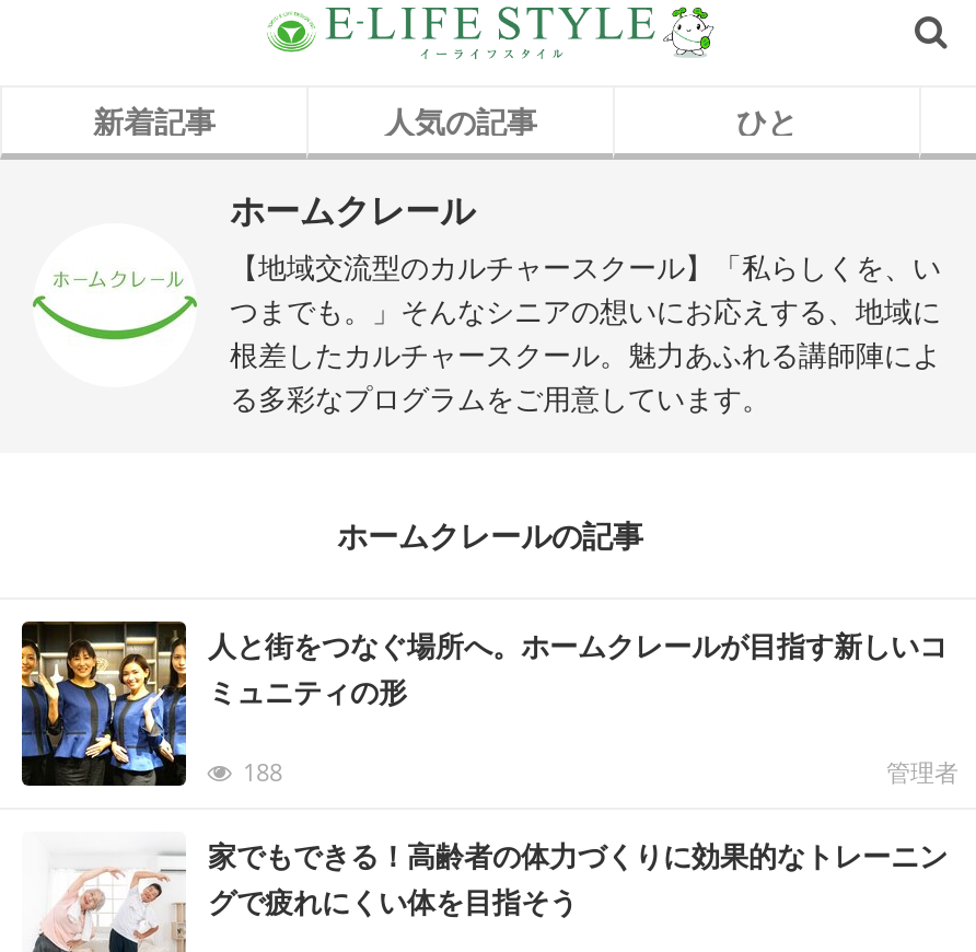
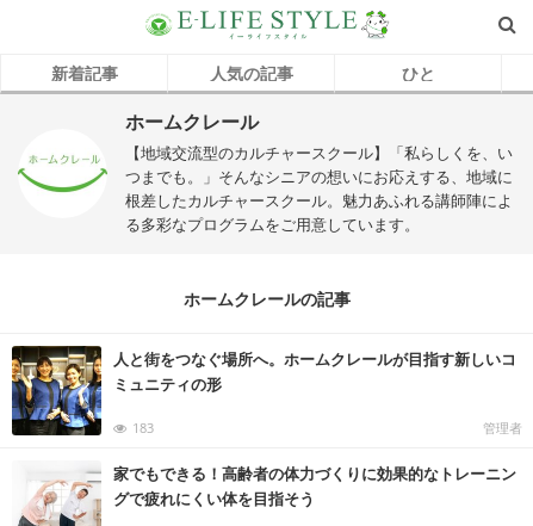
[243,755,282,788] 188 -> [132,419,154,437] 183

